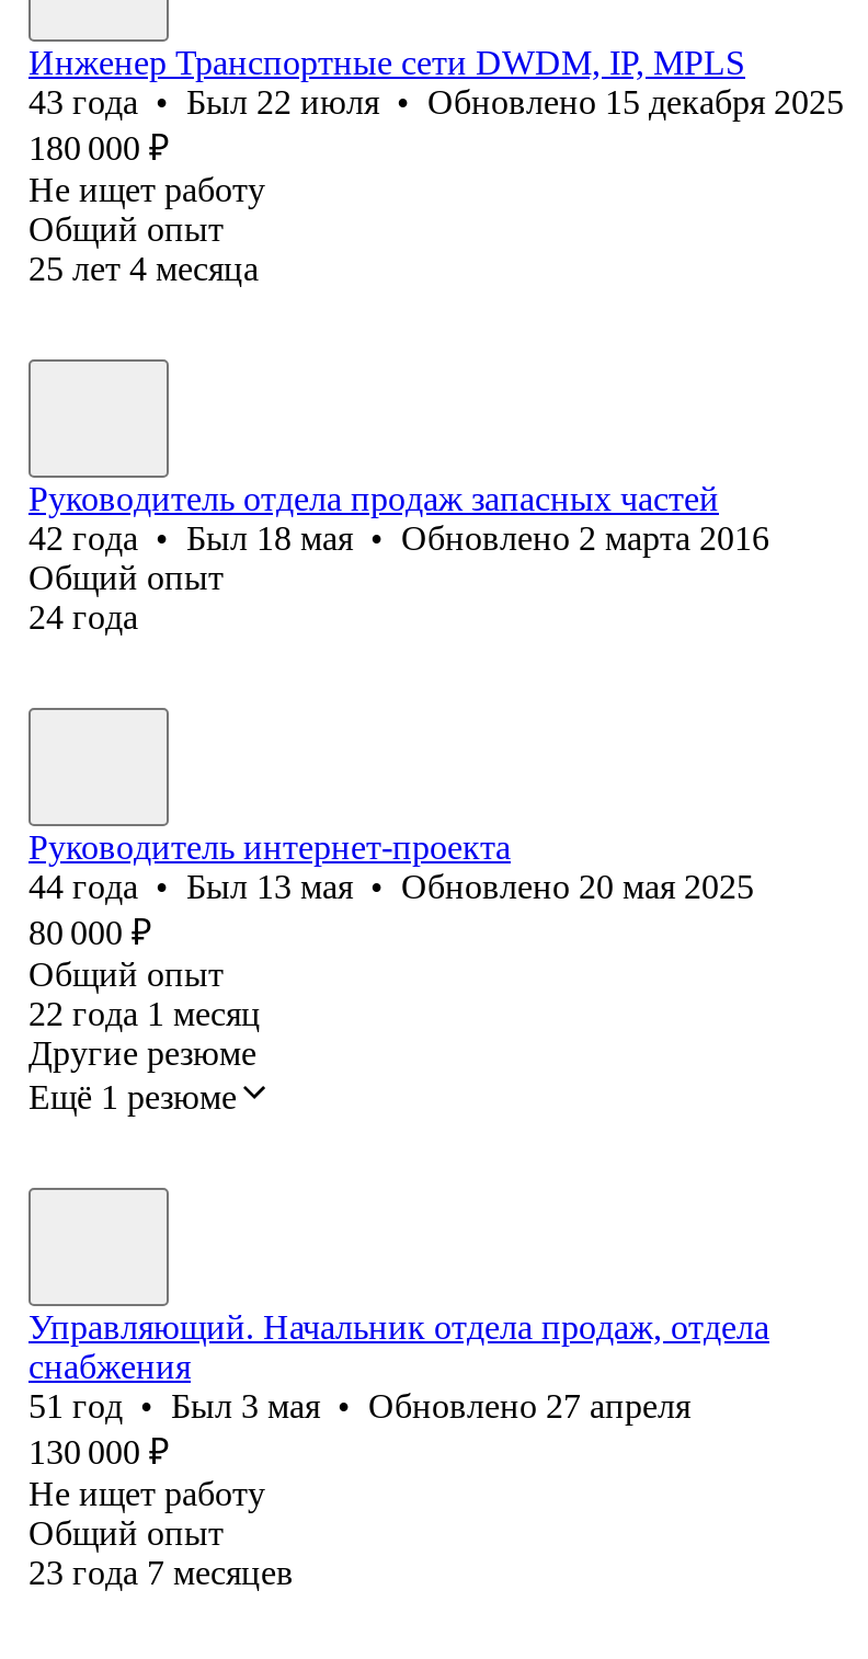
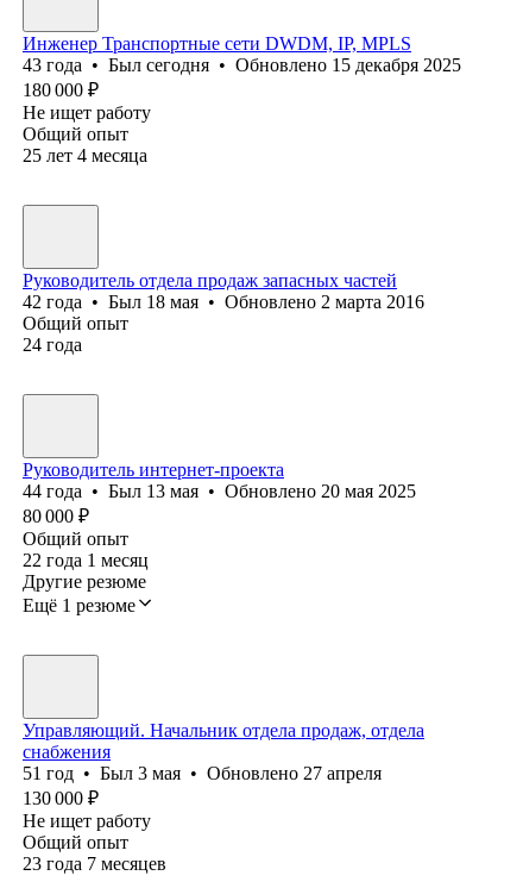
[28,83,844,120] 43 года • Был 22 июля • Обновлено 15 декабря 2025 -> [23,55,461,75] 43 года • Был сегодня • Обновлено 15 декабря 2025

